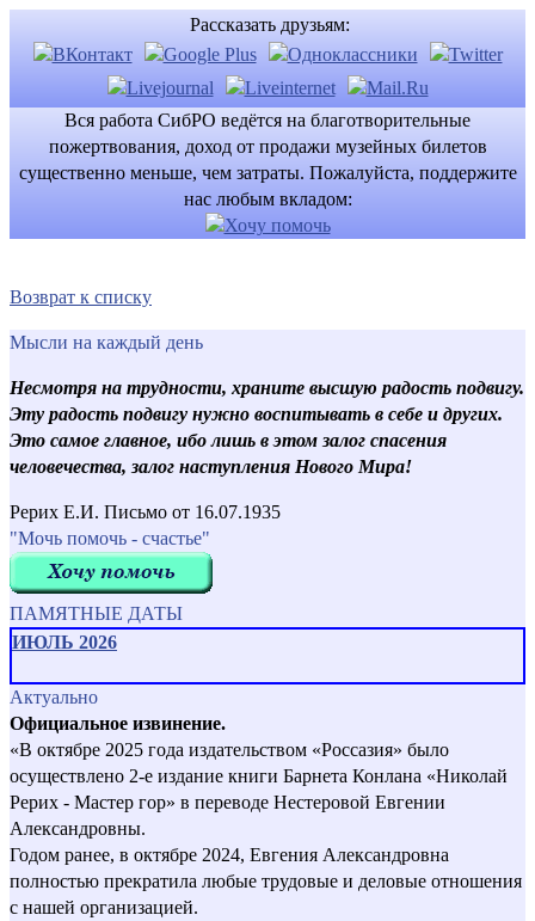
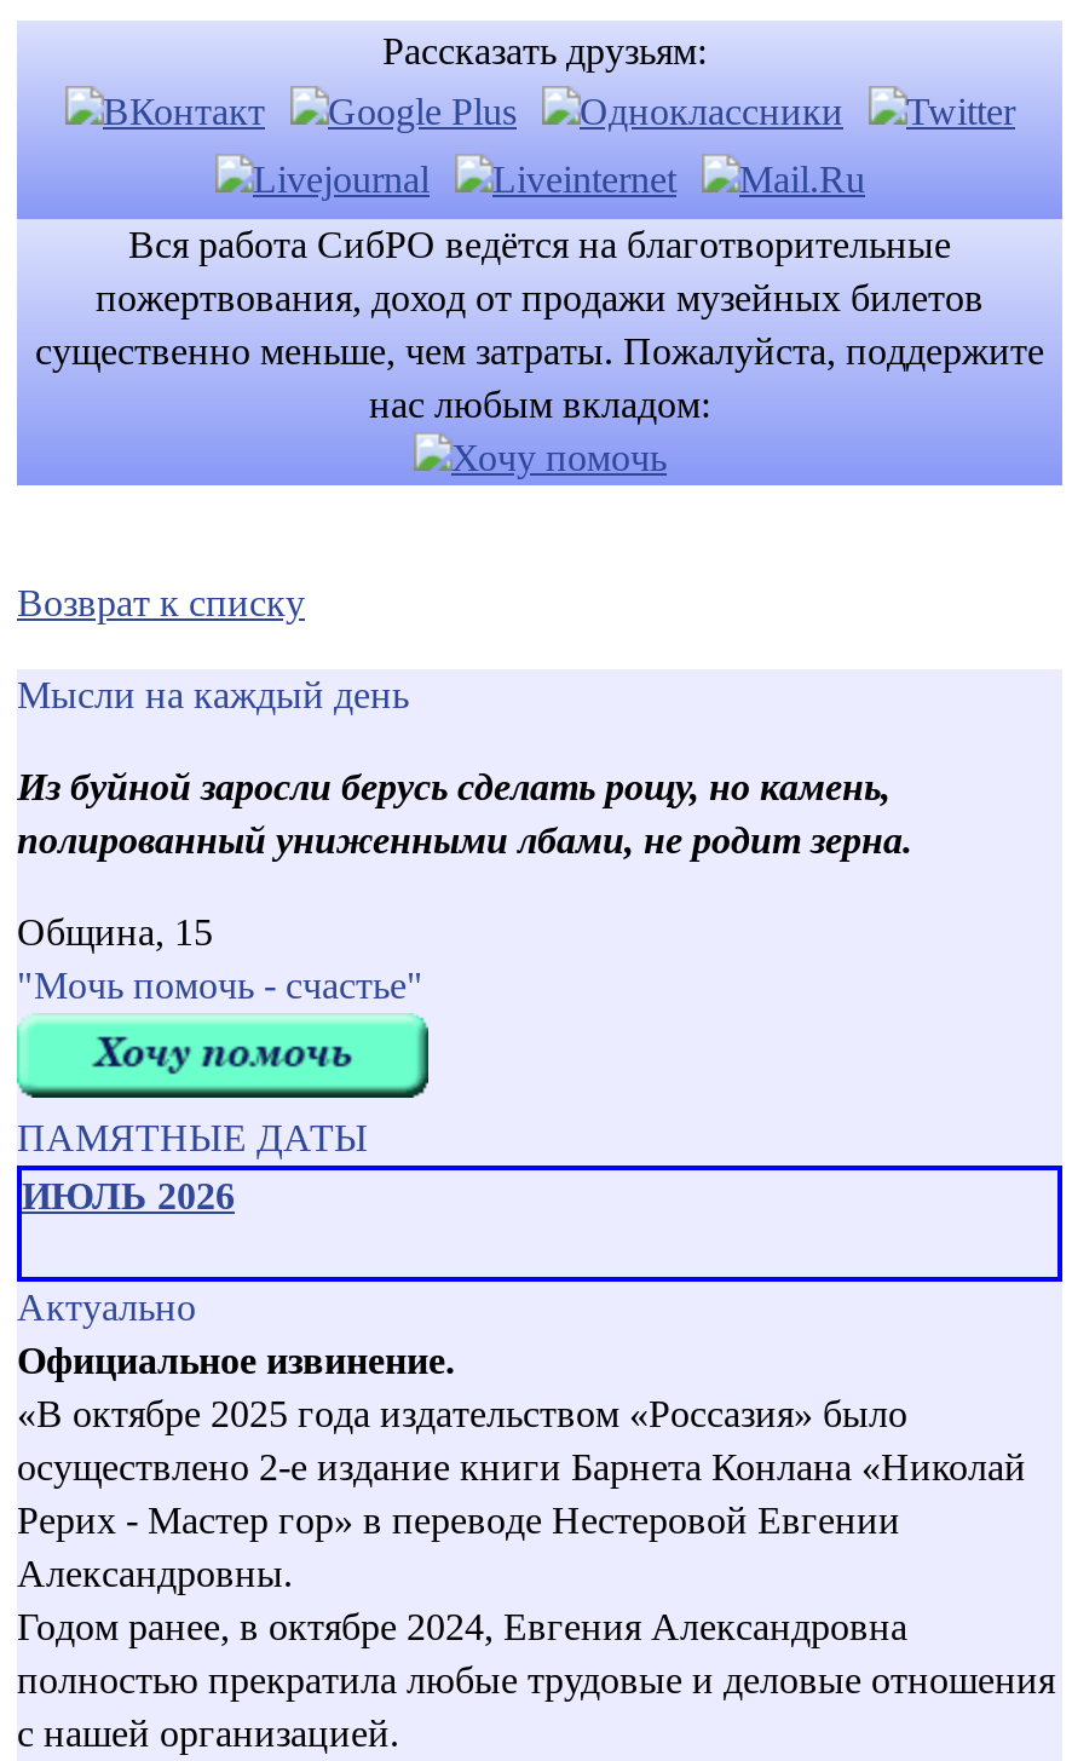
[10,377,524,477] Несмотря на трудности, храните высшую радость подвигу. | Эту радость подвигу нужно воспитывать в себе и других. | Это самое главное, ибо лишь в этом залог спасения | человечества, залог наступления Нового Мира! -> [17,766,912,860] Из буйной заросли берусь сделать рощу, но камень, | полированный униженными лбами, не родит зерна.
[10,502,281,522] Рерих Е.И. Письмо от 16.07.1935 -> [17,911,213,952] Община, 15

